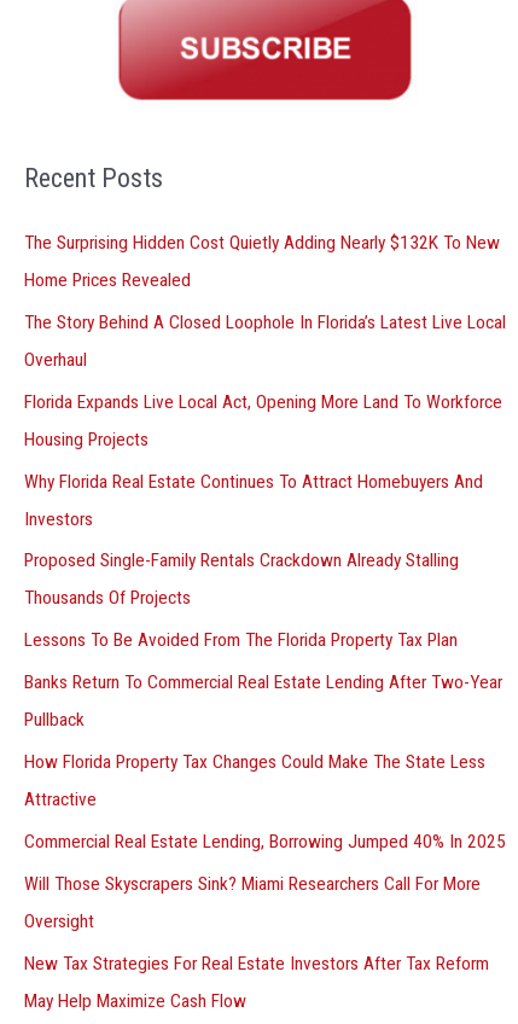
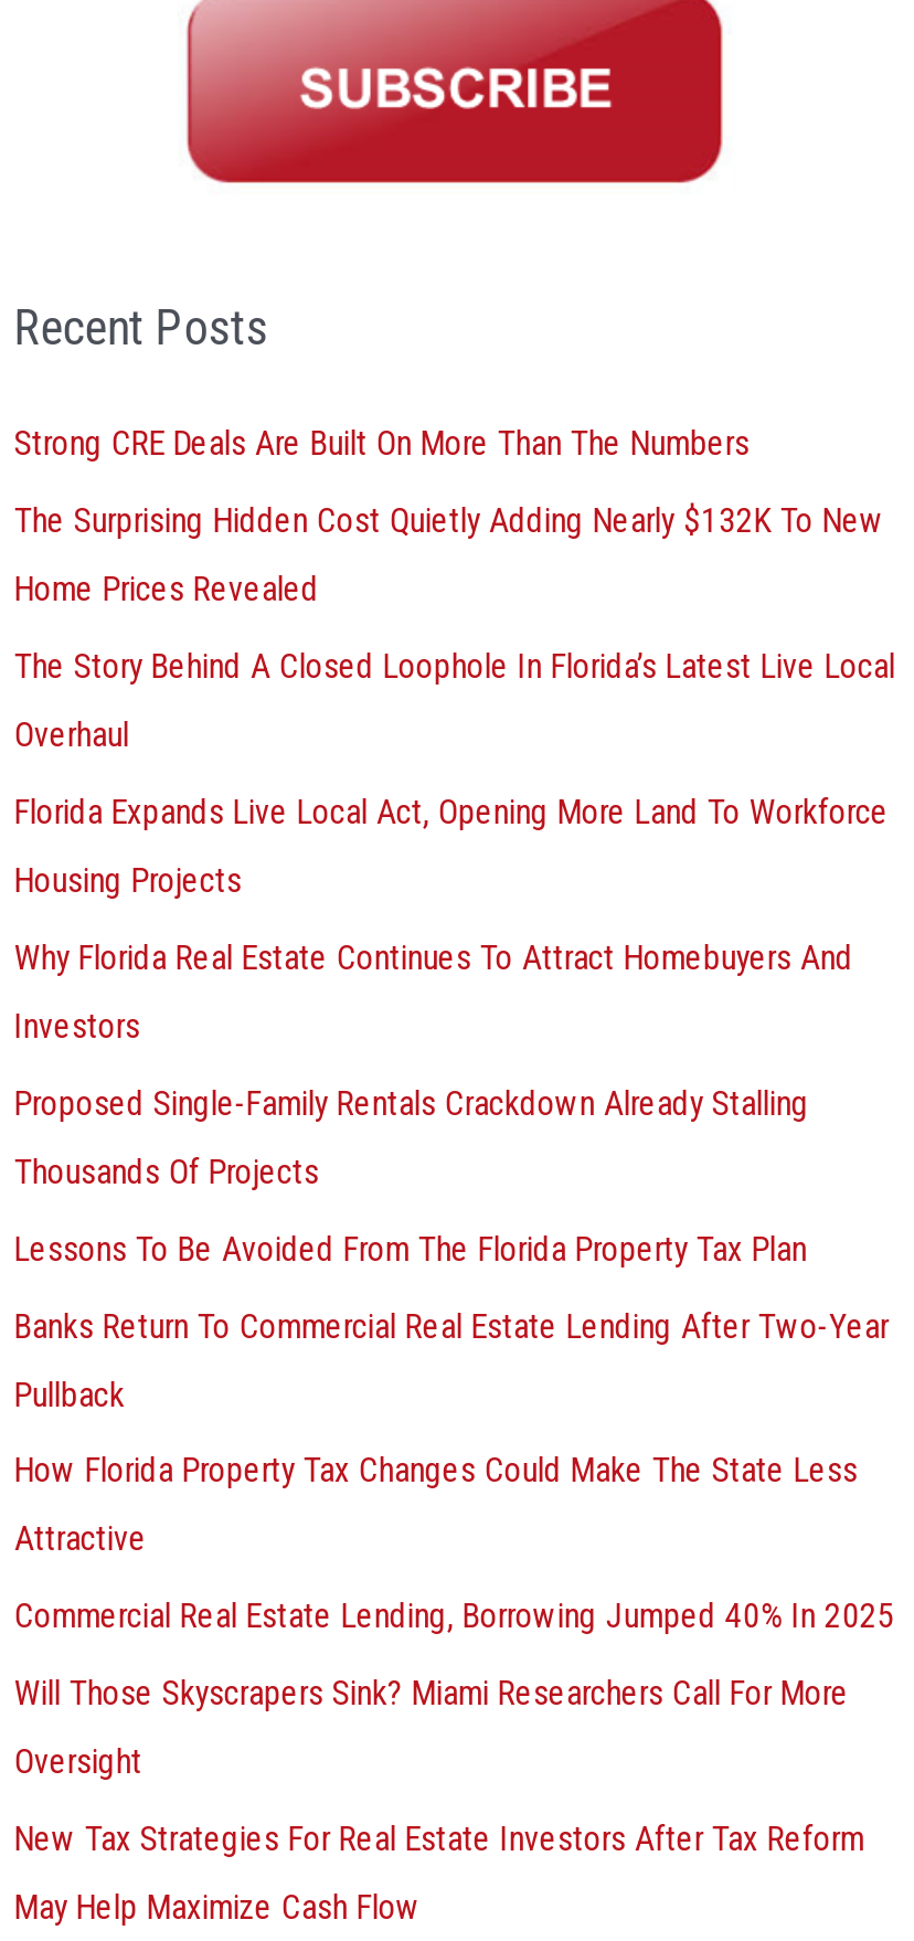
none -> [14,425,749,464] Strong CRE Deals Are Built On More Than The Numbers

